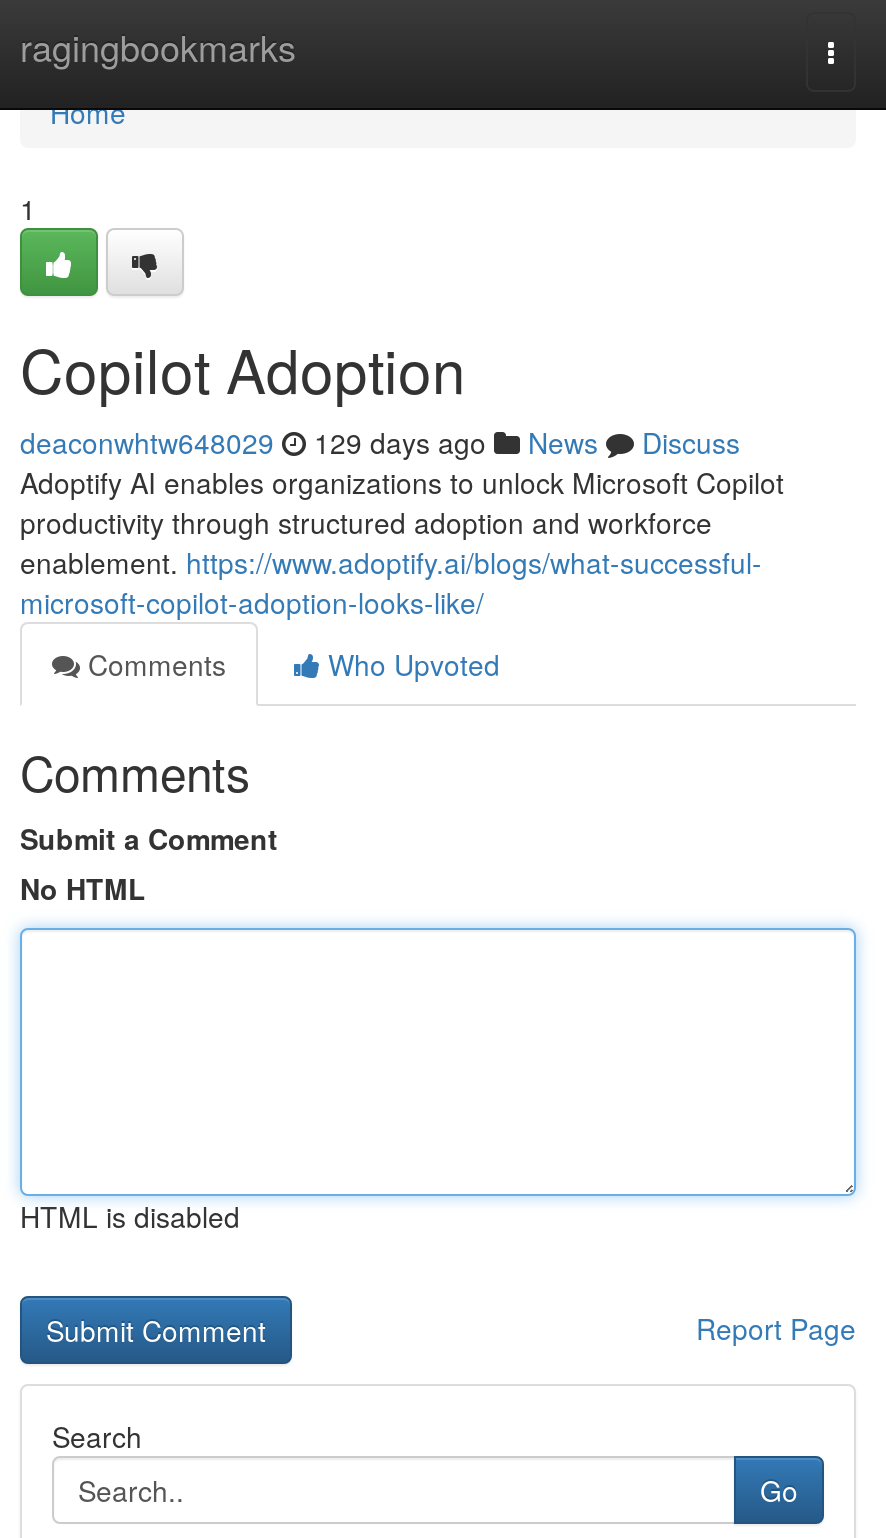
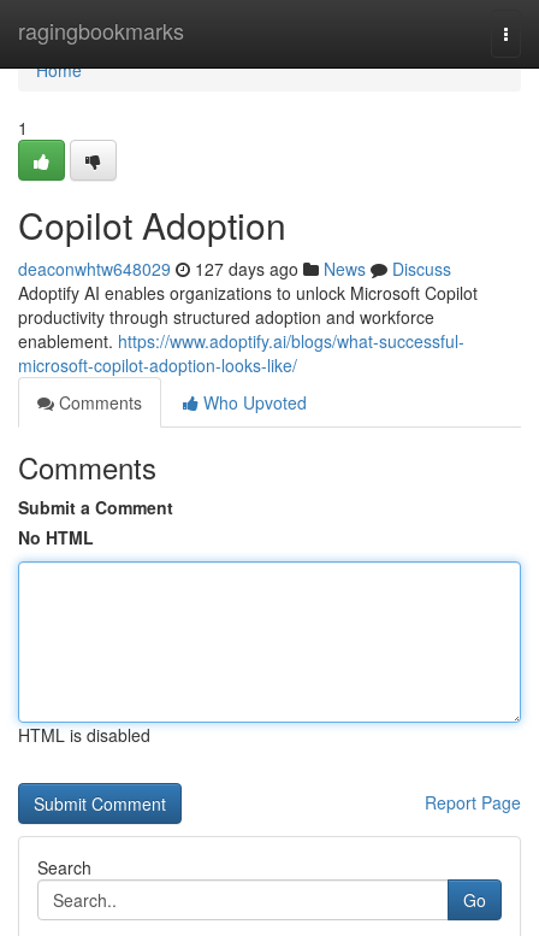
[20,422,740,462] deaconwhtw648029 129 days ago News Discuss -> [18,257,451,281] deaconwhtw648029 127 days ago News Discuss

